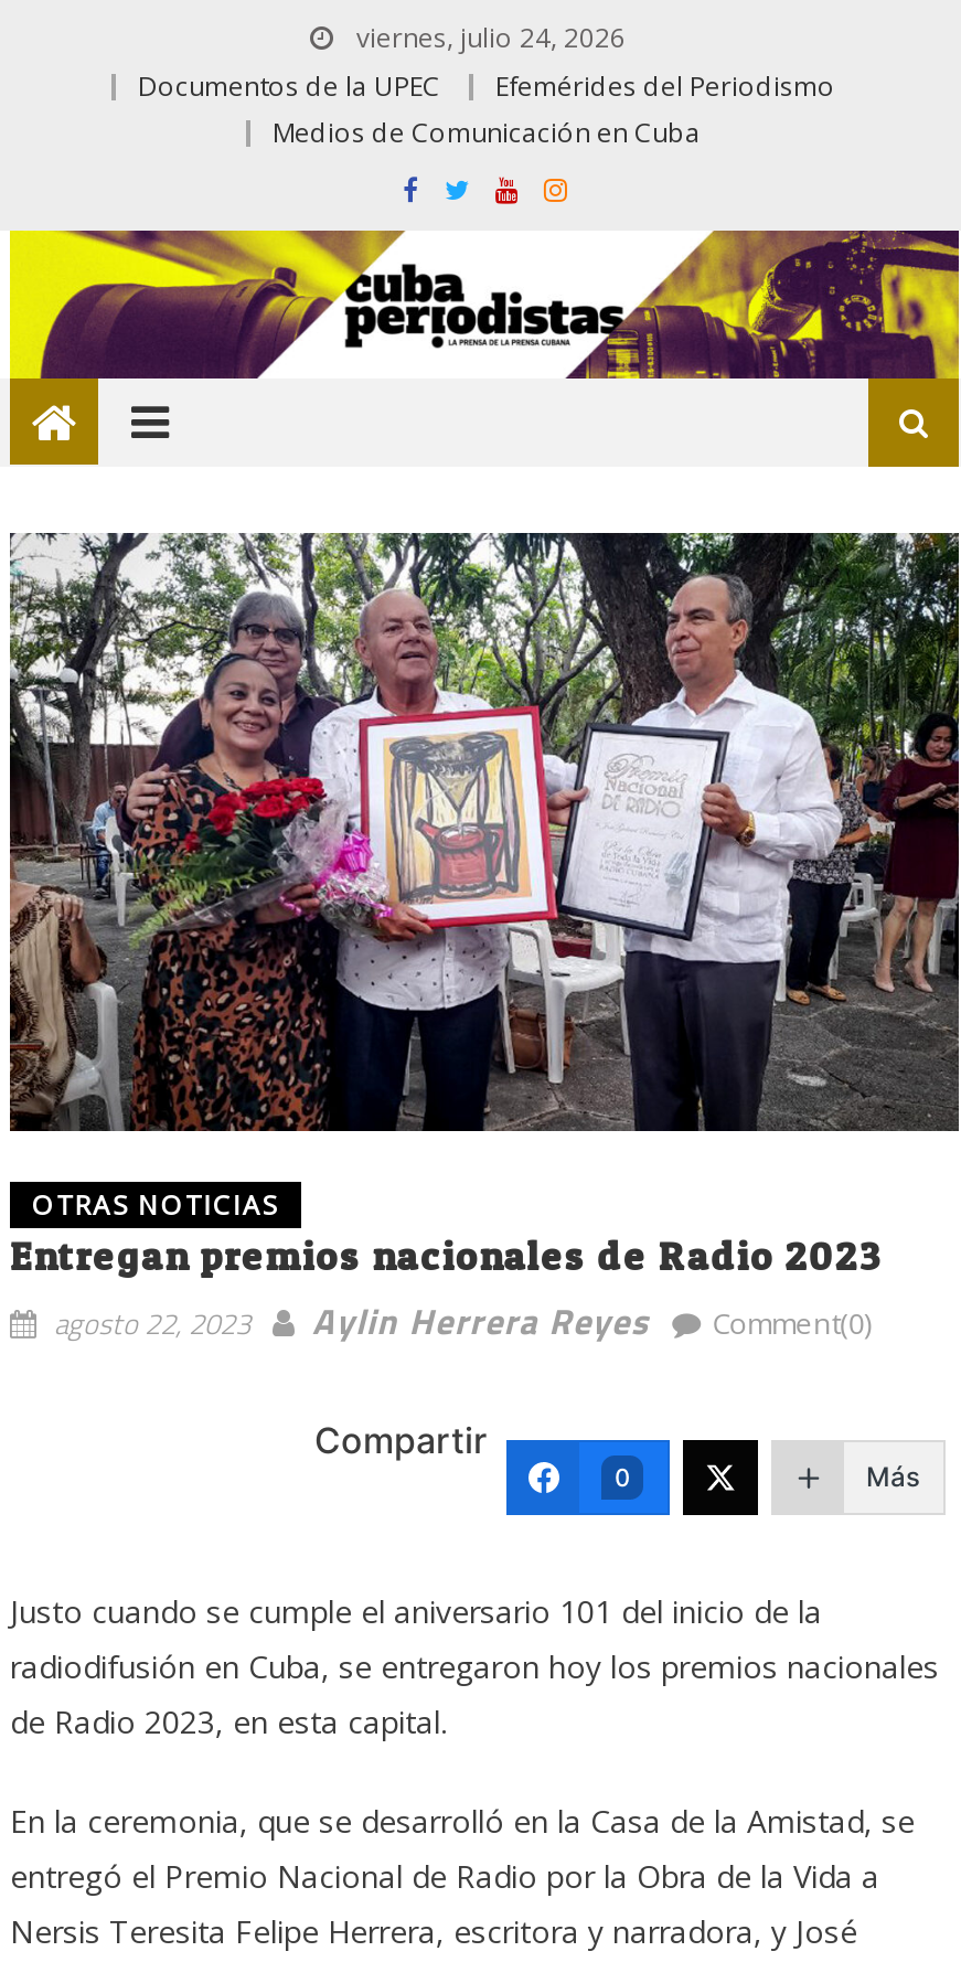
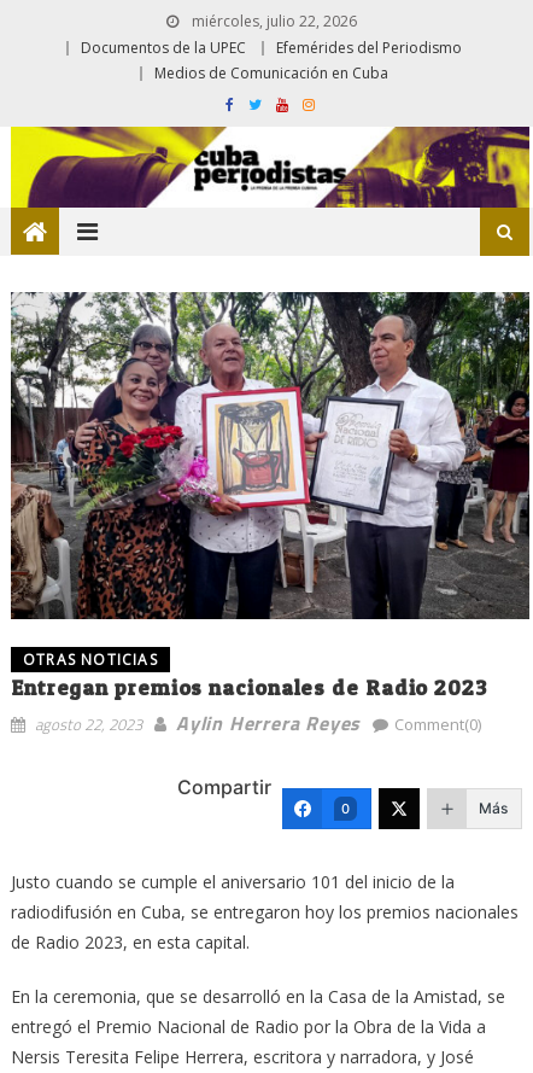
[350,19,626,56] viernes, julio 24, 2026 -> [188,11,356,31] miércoles, julio 22, 2026

